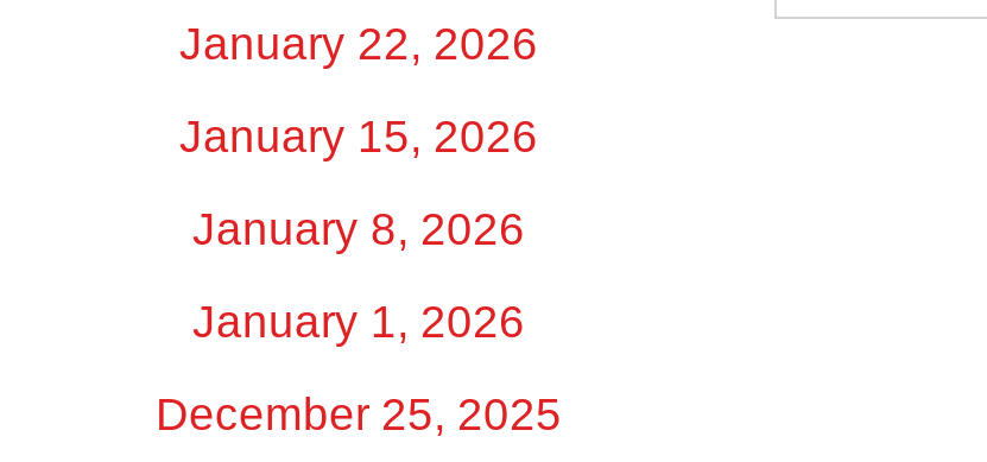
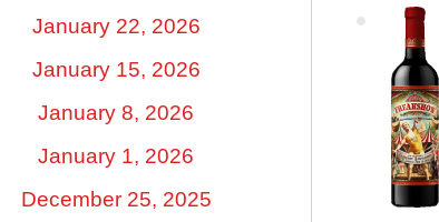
none -> [390,6,436,209] [image]

